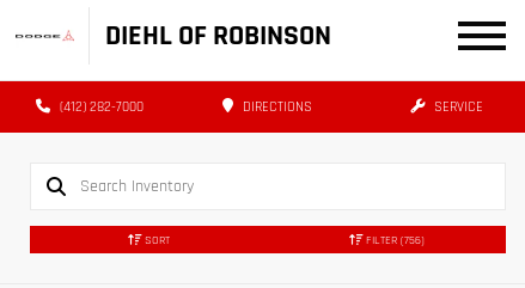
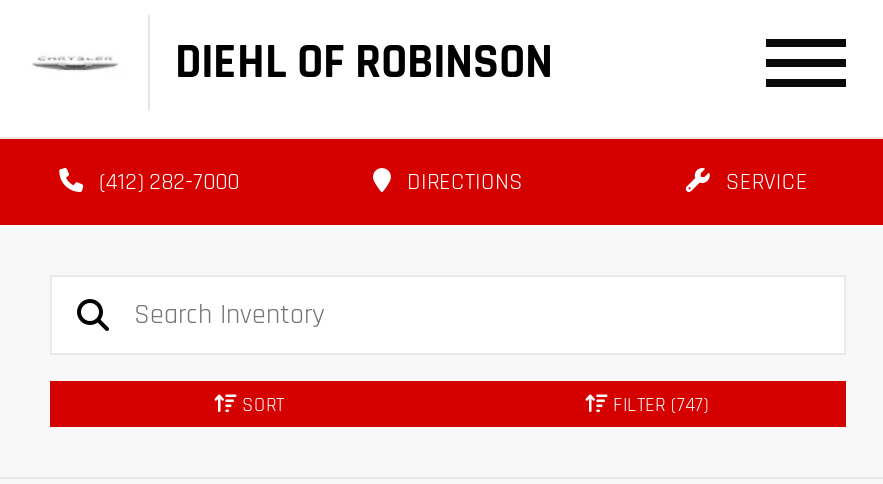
[362,233,425,247] FILTER (756) -> [607,393,709,417] FILTER (747)

